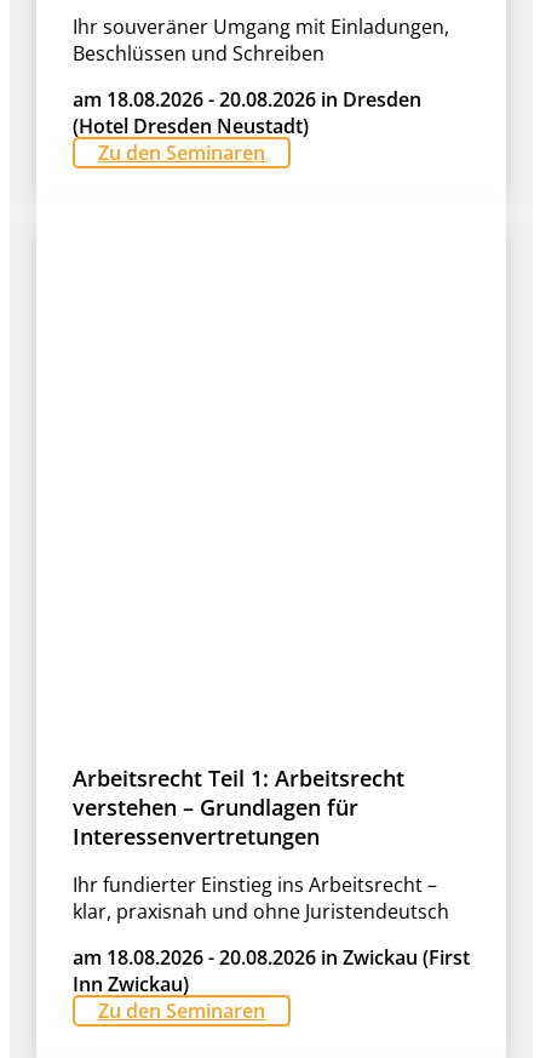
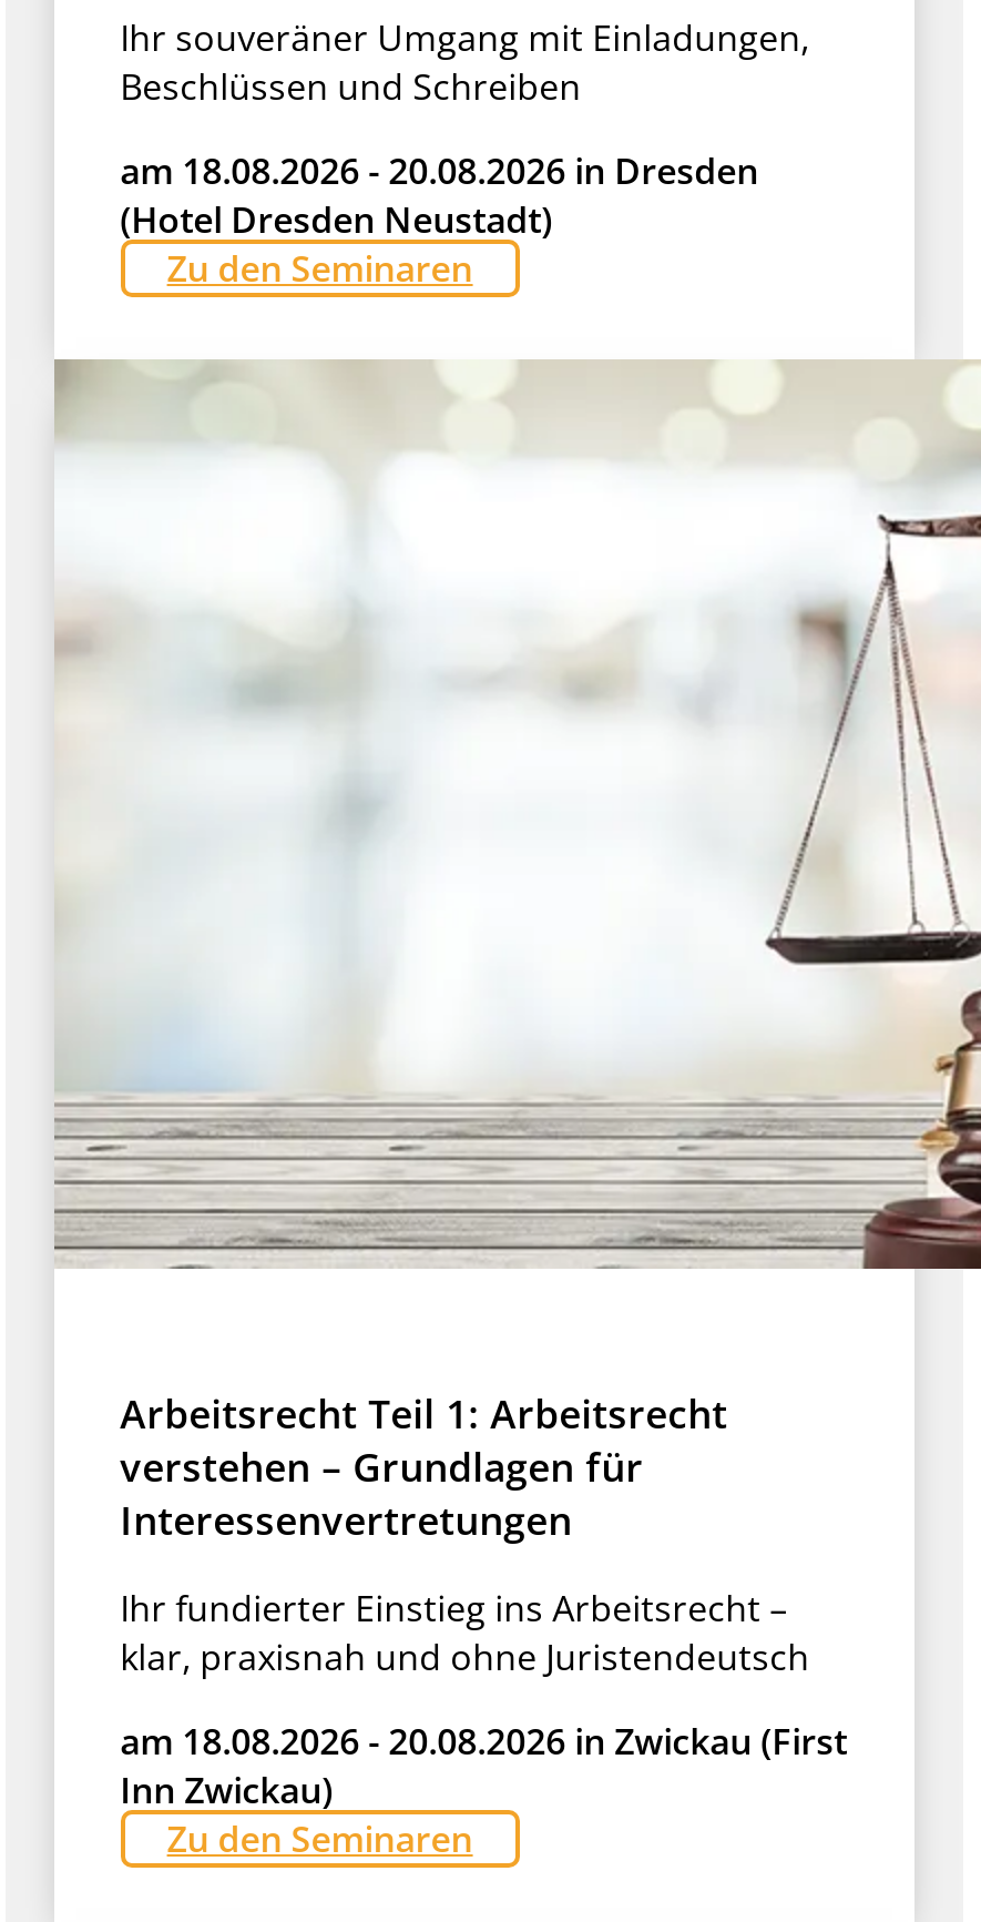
none -> [52,357,974,1271] [image]

